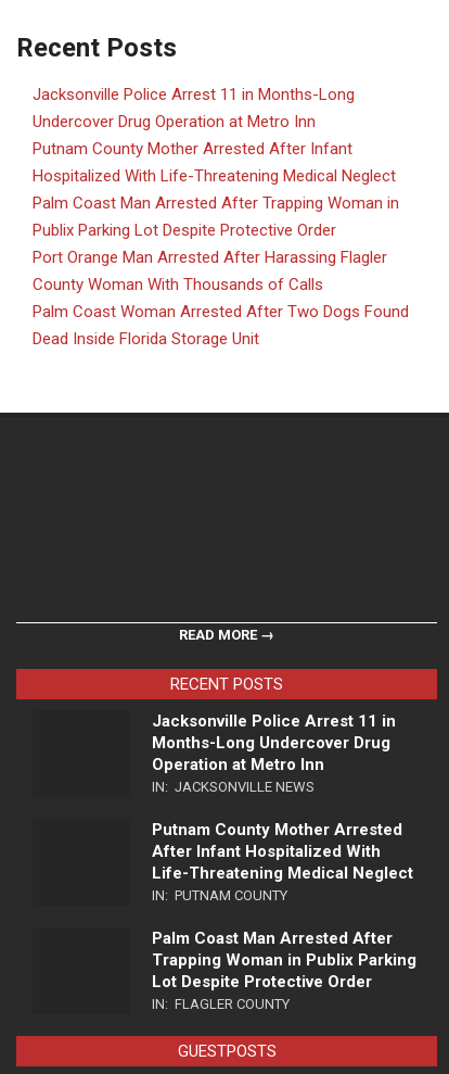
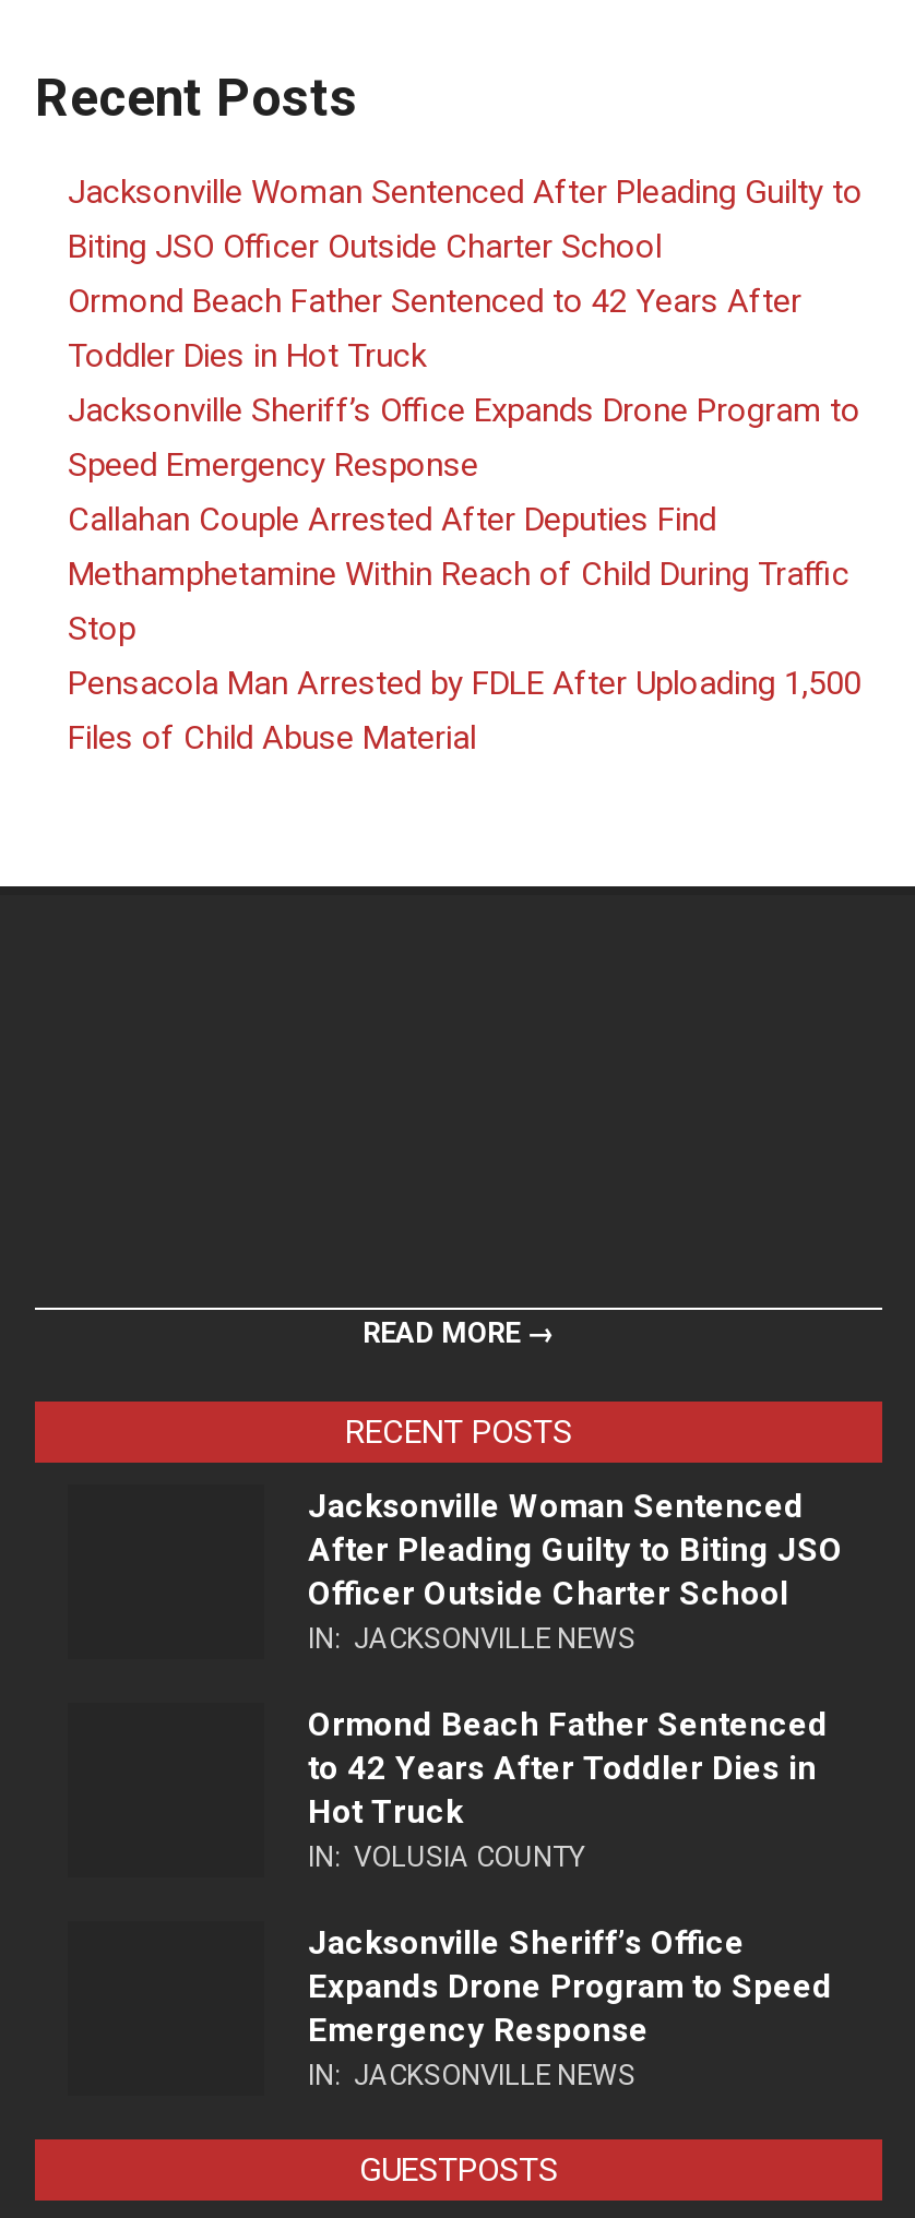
[33,85,409,349] Jacksonville Police Arrest 11 in Months-Long | Undercover Drug Operation at Metro Inn | Putnam County Mother Arrested After Infant | Hospitalized With Life-Threatening Medical Neglect | Palm Coast Man Arrested After Trapping Woman in | Publix Parking Lot Despite Protective Order | Port Orange Man Arrested After Harassing Flagler | County Woman With Thousands of Calls | Palm Coast Woman Arrested After Two Dogs Found | Dead Inside Florida Storage Unit -> [68,173,863,758] Jacksonville Woman Sentenced After Pleading Guilty to | Biting JSO Officer Outside Charter School | Ormond Beach Father Sentenced to 42 Years After | Toddler Dies in Hot Truck | Jacksonville Sheriff’s Office Expands Drone Program to | Speed Emergency Response | Callahan Couple Arrested After Deputies Find | Methamphetamine Within Reach of Child During Traffic | Stop | Pensacola Man Arrested by FDLE After Uploading 1,500 | Files of Child Abuse Material
[152,712,396,775] Jacksonville Police Arrest 11 in | Months-Long Undercover Drug | Operation at Metro Inn -> [308,1487,843,1614] Jacksonville Woman Sentenced | After Pleading Guilty to Biting JSO | Officer Outside Charter School
[152,820,413,904] Putnam County Mother Arrested | After Infant Hospitalized With | Life-Threatening Medical Neglect | IN: PUTNAM COUNTY -> [308,1706,828,1874] Ormond Beach Father Sentenced | to 42 Years After Toddler Dies in | Hot Truck | IN: VOLUSIA COUNTY
[152,929,416,1012] Palm Coast Man Arrested After | Trapping Woman in Publix Parking | Lot Despite Protective Order | IN: FLAGLER COUNTY -> [308,1924,832,2092] Jacksonville Sheriff’s Office | Expands Drone Program to Speed | Emergency Response | IN: JACKSONVILLE NEWS

